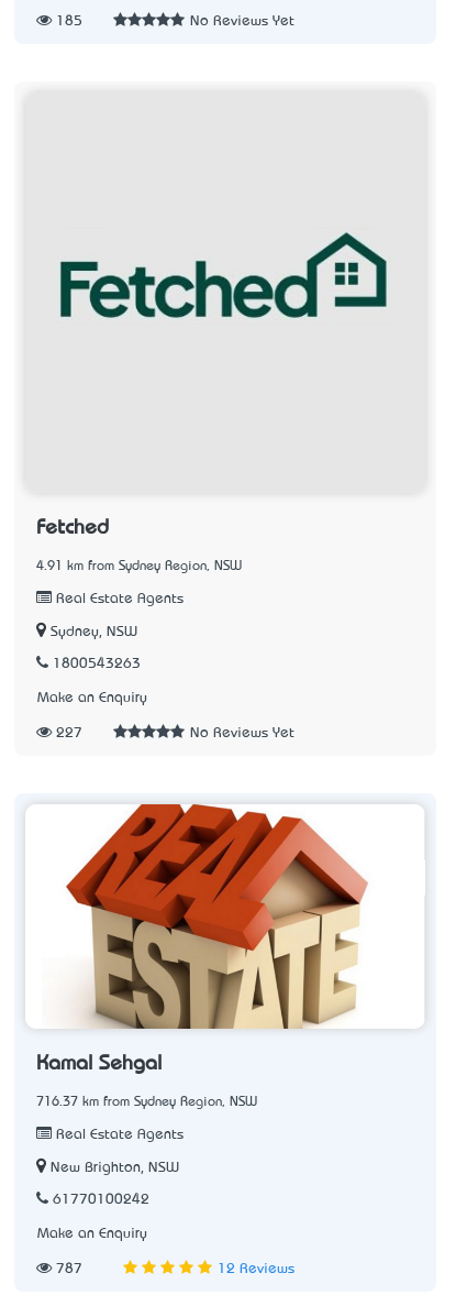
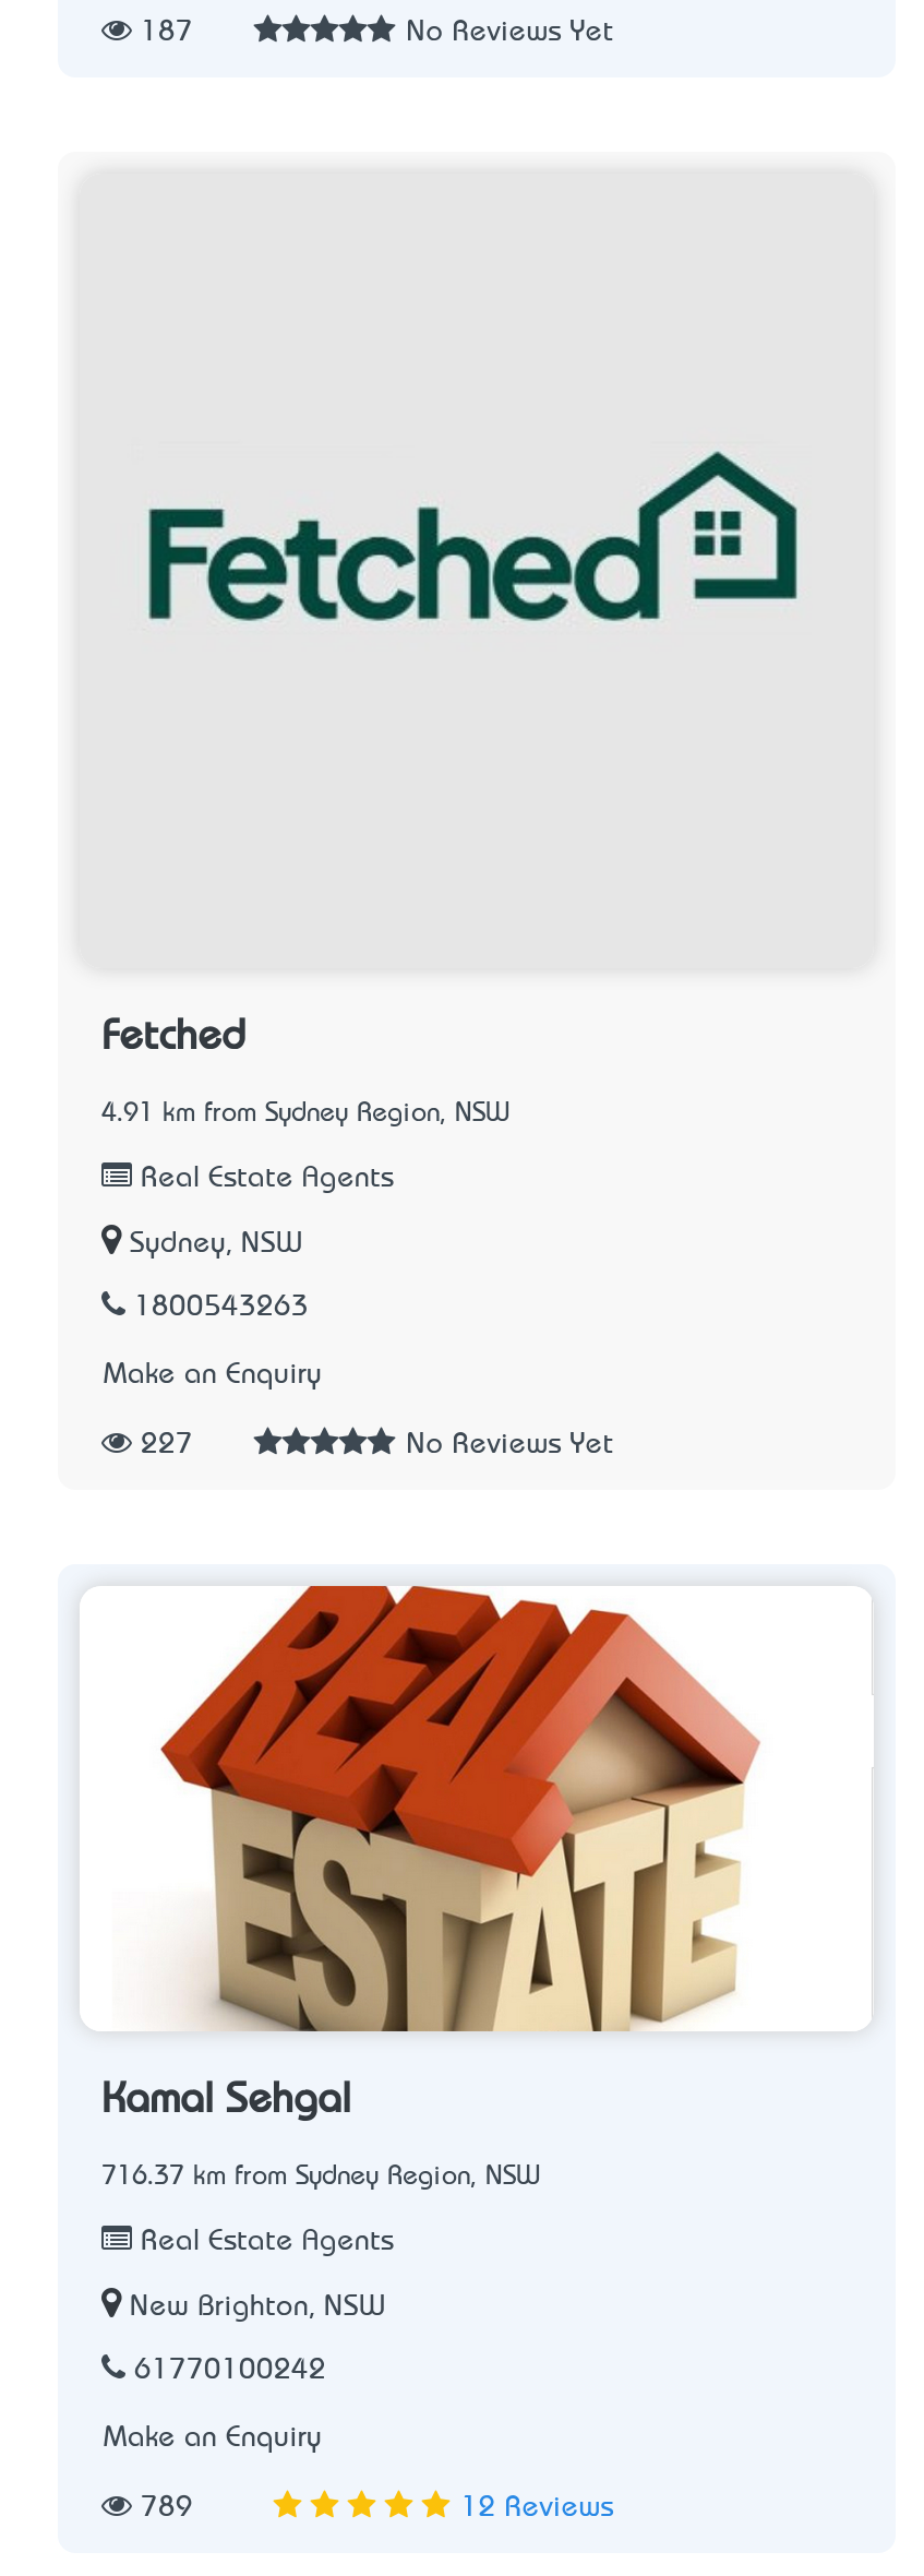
[52,14,82,28] 185 -> [132,18,193,46] 187
[52,1262,82,1277] 787 -> [132,2495,193,2523] 789

